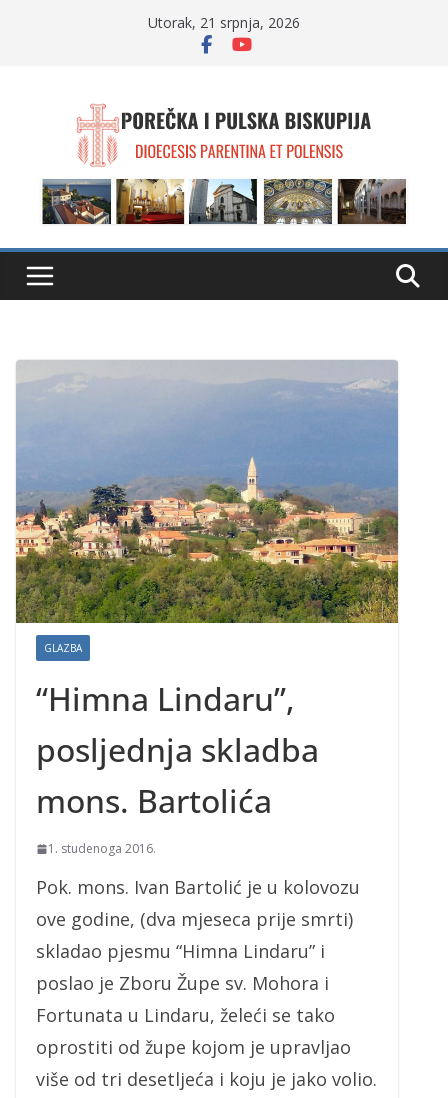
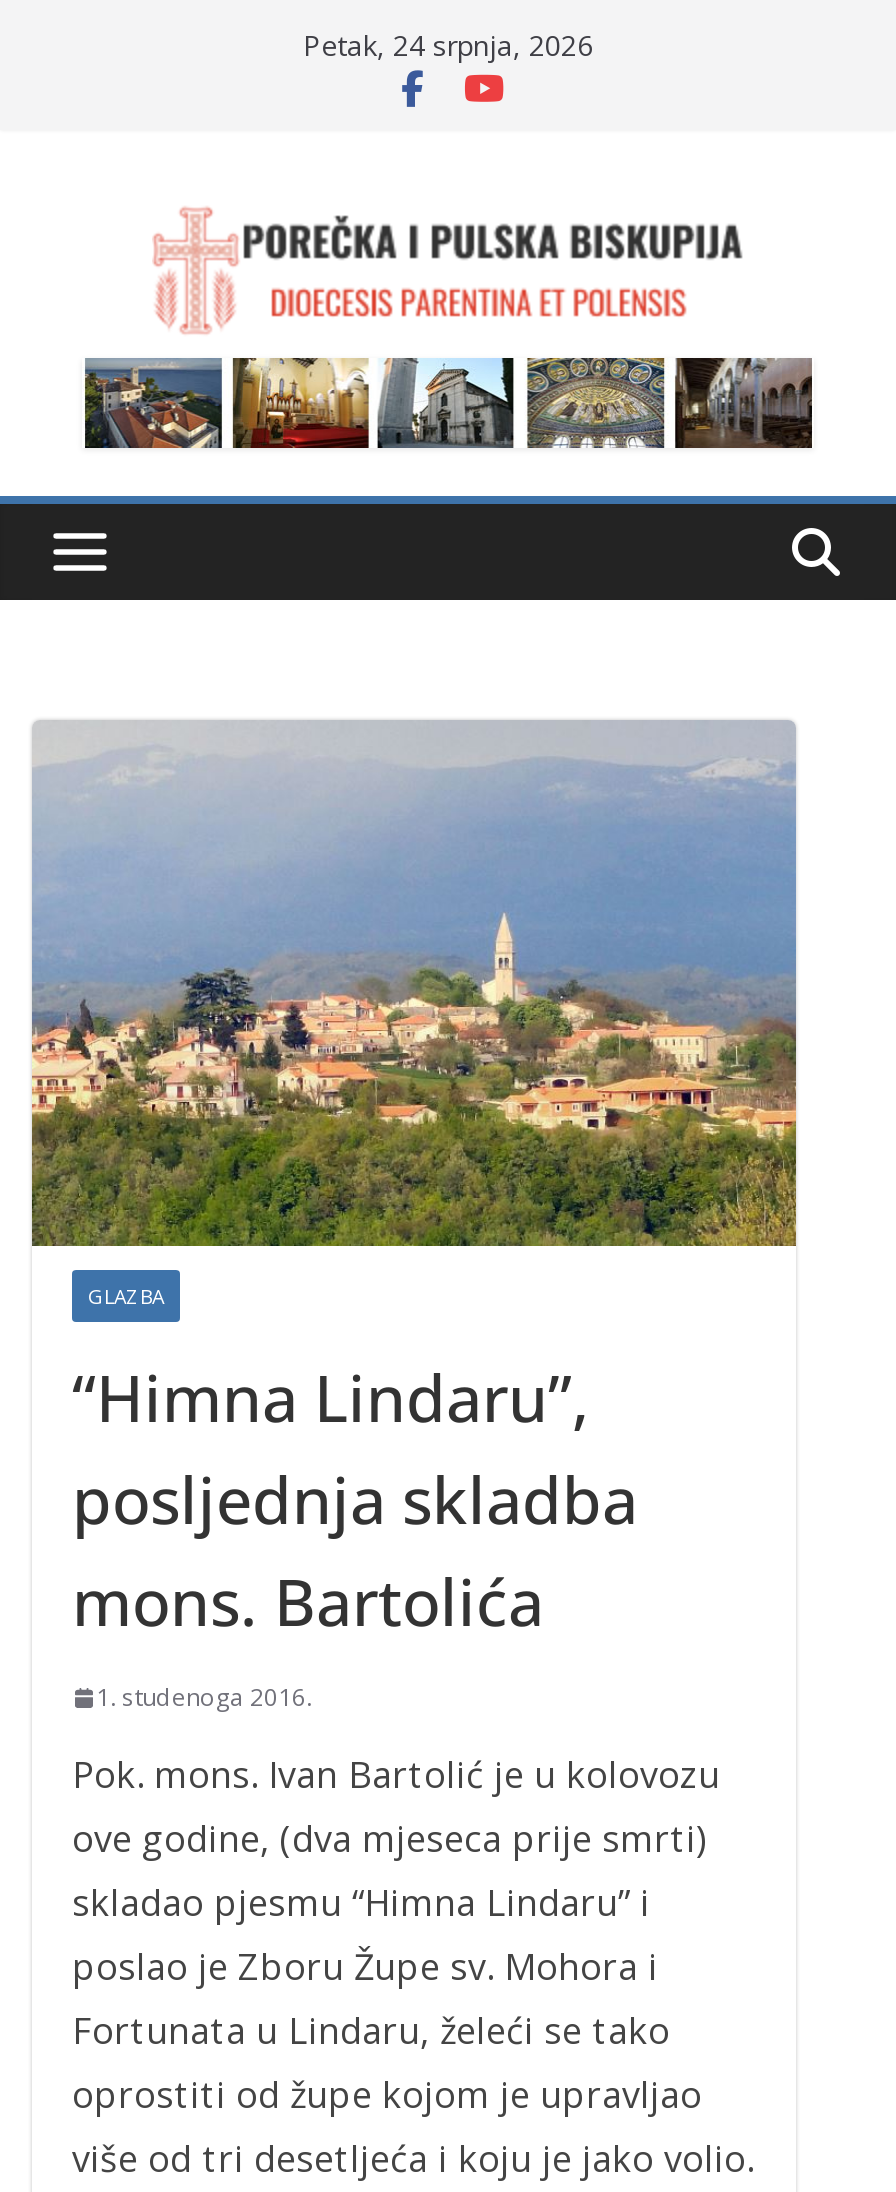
[148,13,300,32] Utorak, 21 srpnja, 2026 -> [303,26,593,64] Petak, 24 srpnja, 2026

